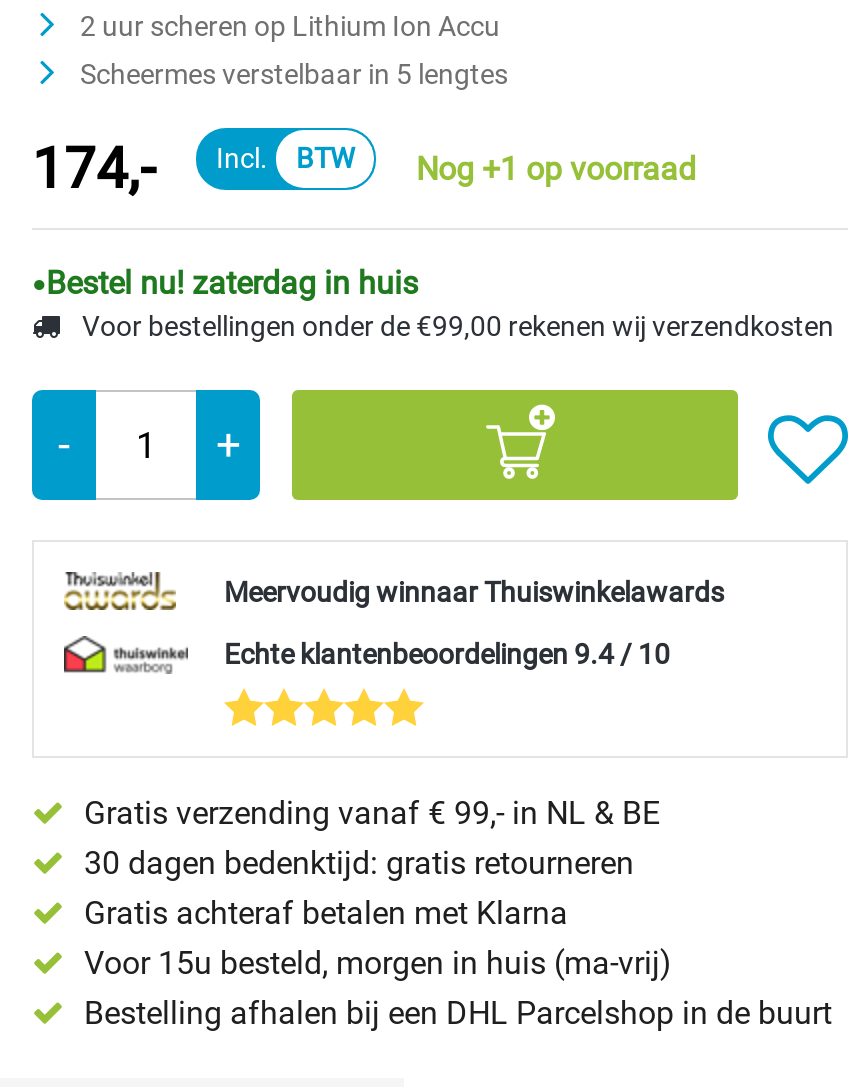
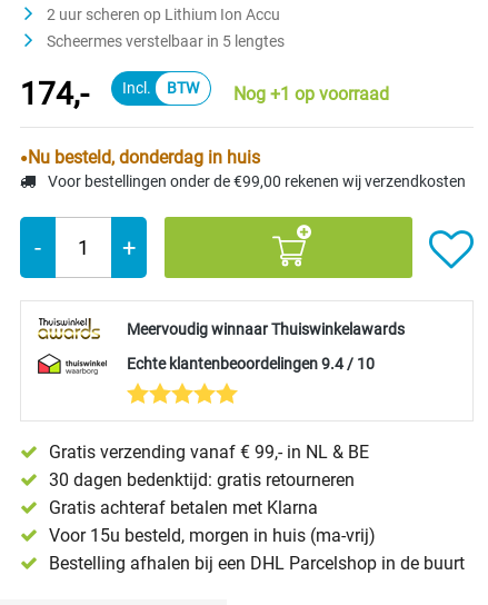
[46,263,418,301] Bestel nu! zaterdag in huis -> [28,146,260,167] Nu besteld, donderdag in huis

